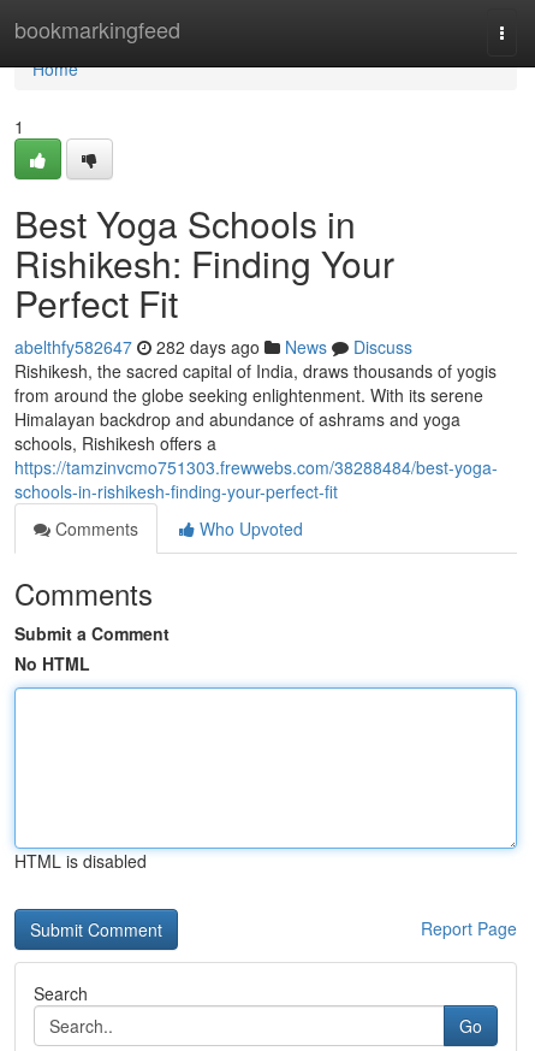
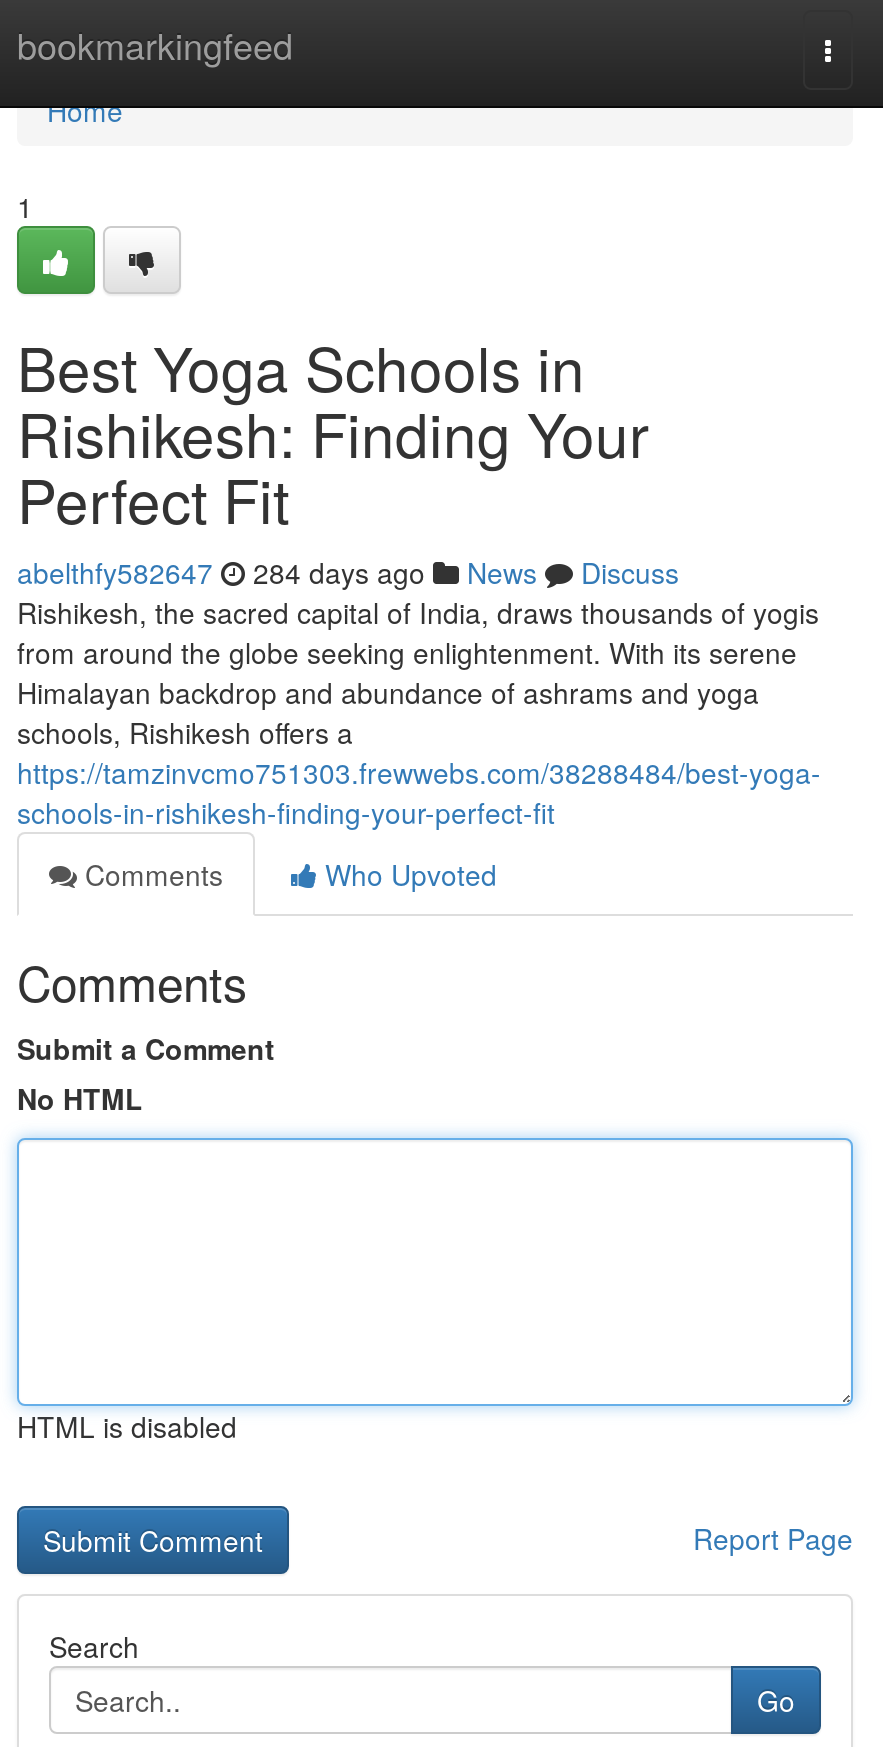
[14,335,412,359] abelthfy582647 282 days ago News Discuss -> [17,552,679,592] abelthfy582647 284 days ago News Discuss

